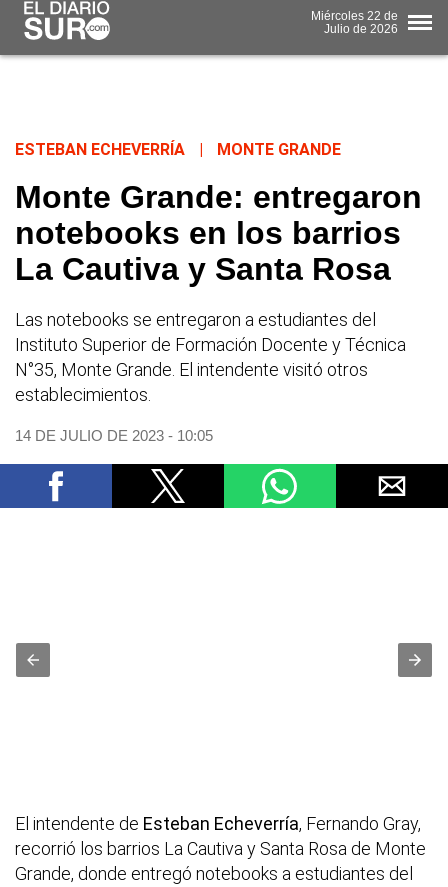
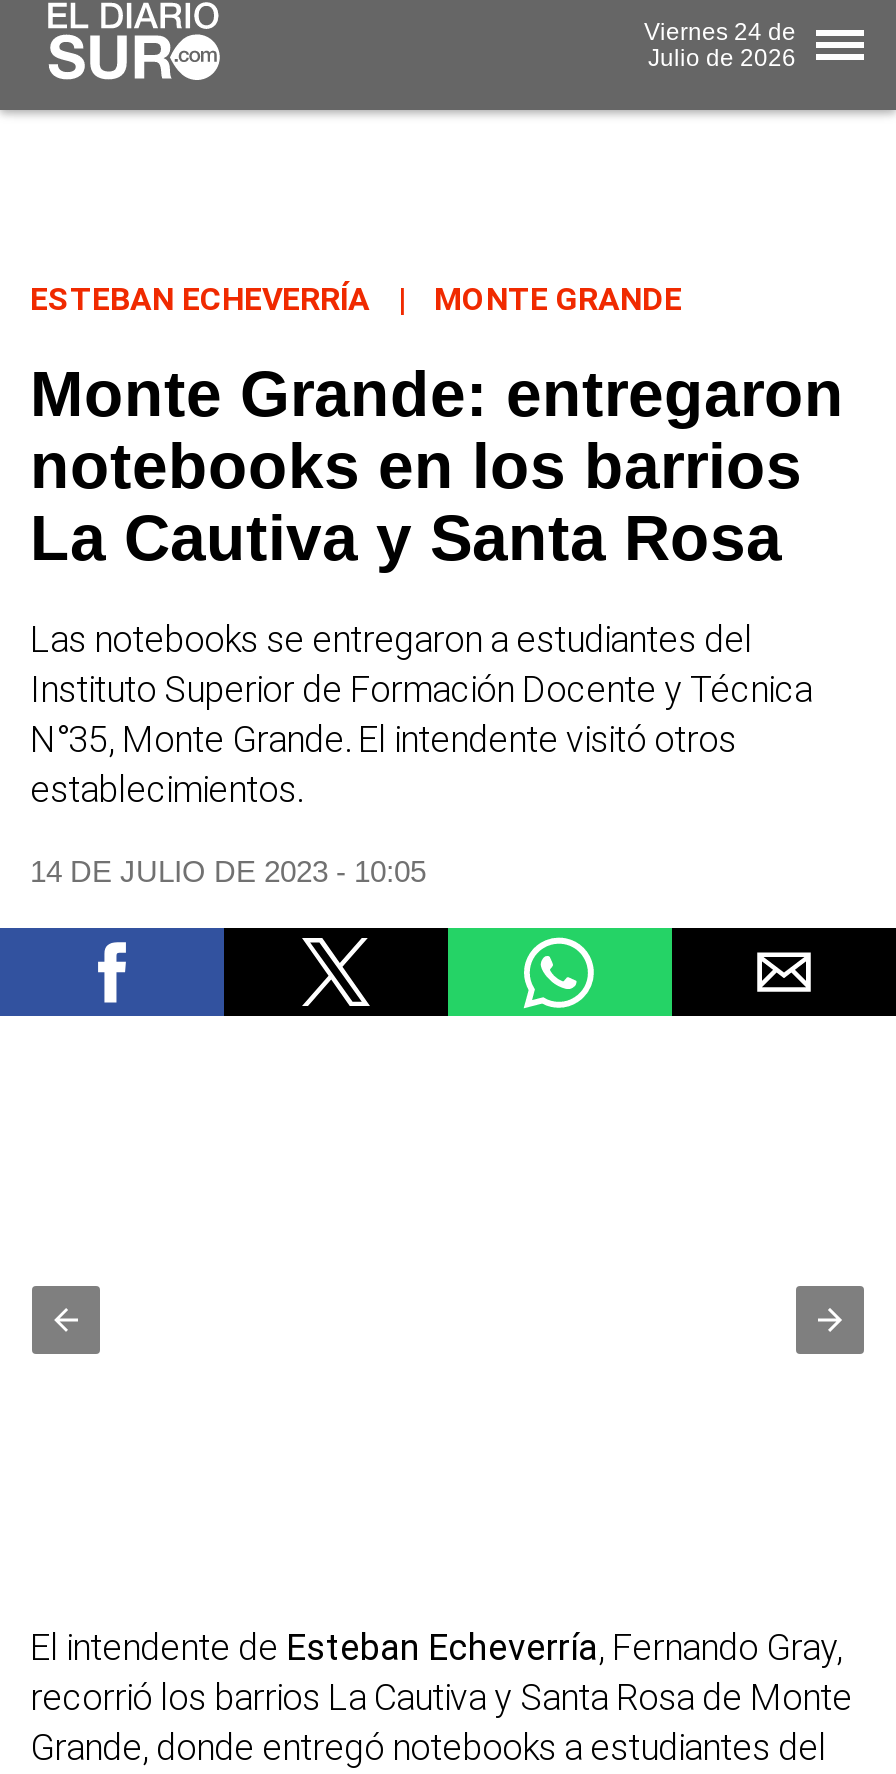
[311,8,398,22] Miércoles 22 de -> [644,17,796,45] Viernes 24 de

